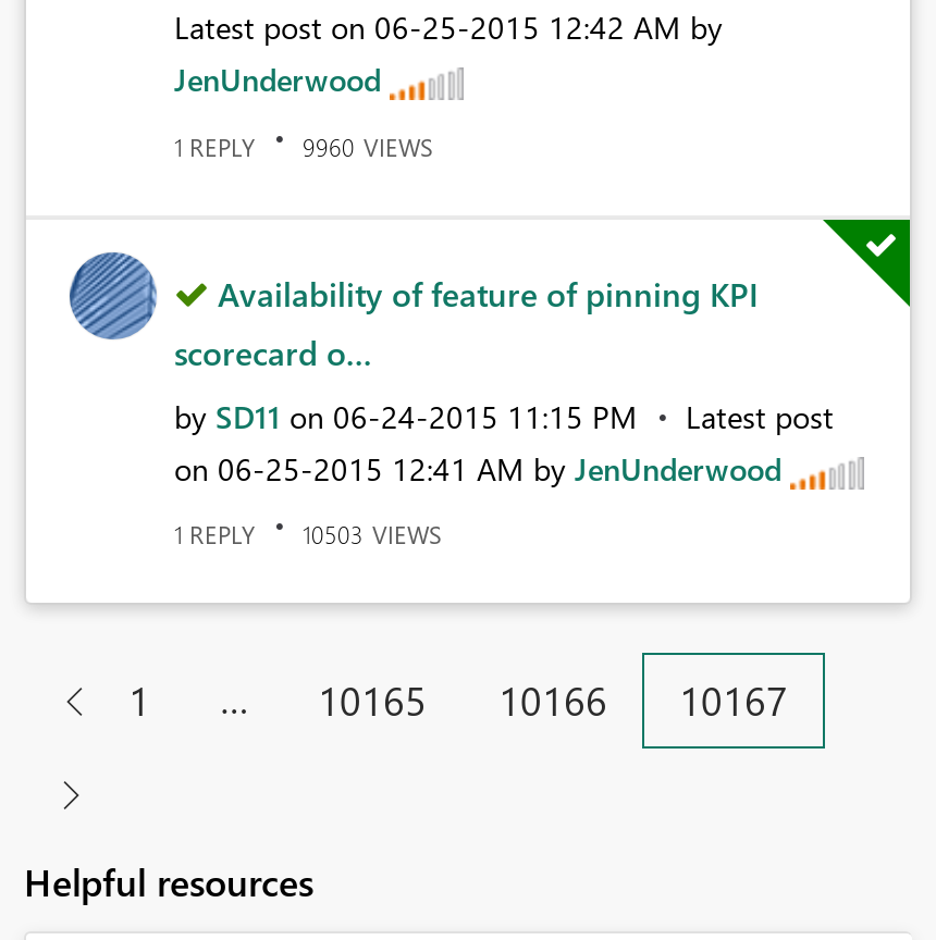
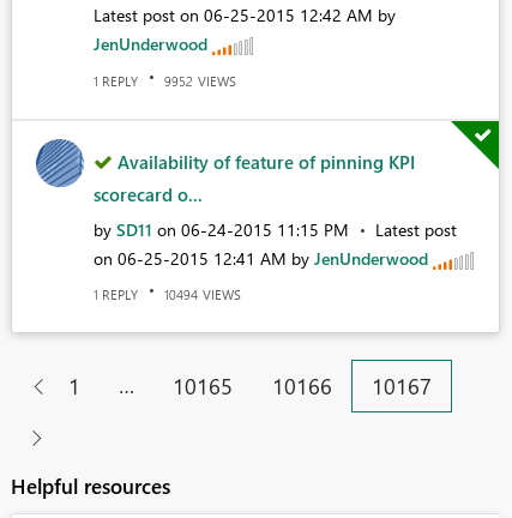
[174,130,433,163] 1 REPLY 9960 VIEWS -> [94,72,236,90] 1 REPLY 9952 VIEWS
[174,519,442,551] 1 REPLY 10503 VIEWS -> [94,286,241,304] 1 REPLY 10494 VIEWS

